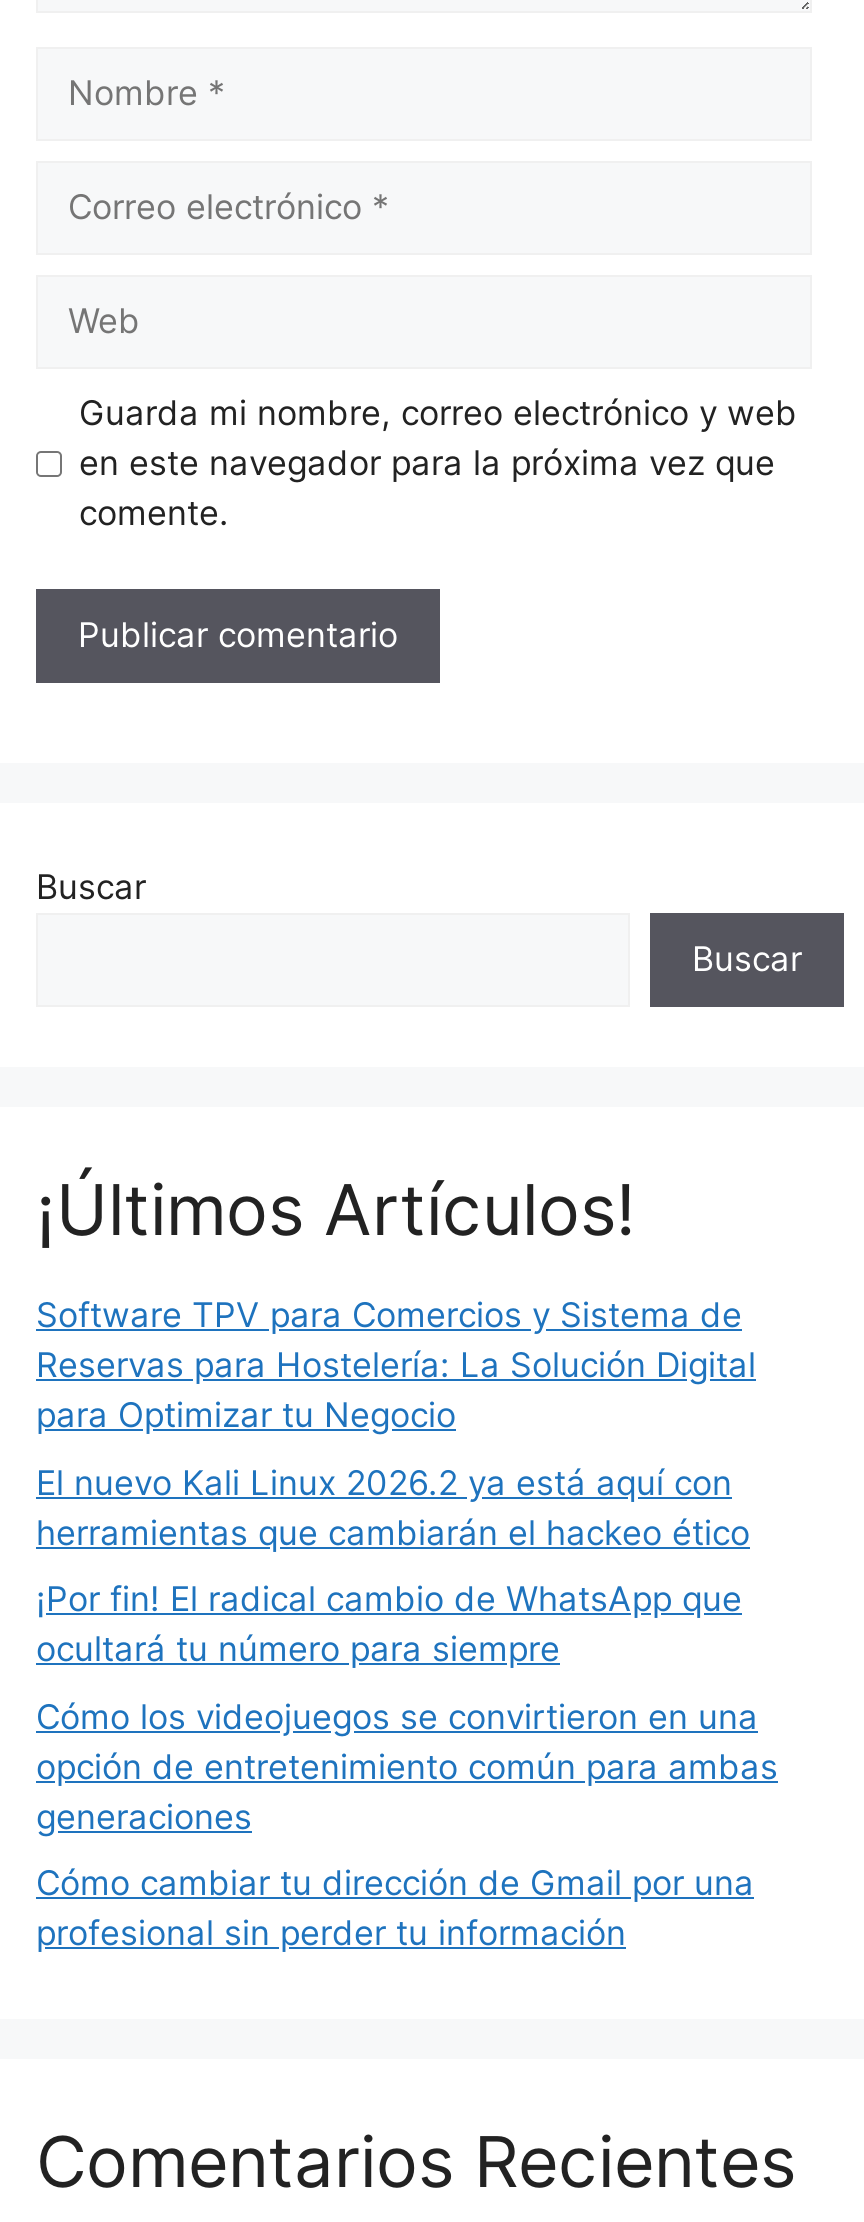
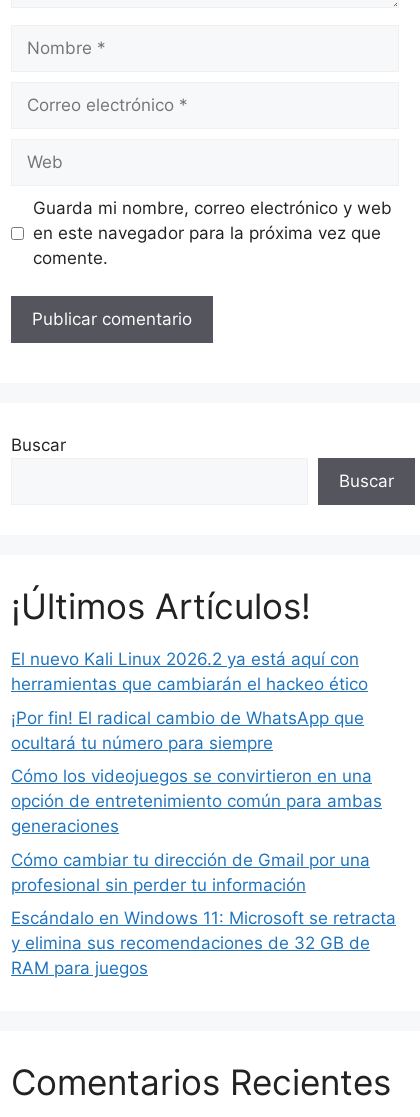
[36,1296,756,1436] Software TPV para Comercios y Sistema de | Reservas para Hostelería: La Solución Digital | para Optimizar tu Negocio -> none
moved [36,1463,778,1954] -> [11,649,382,895]: El nuevo Kali Linux 2026.2 ya está aquí con | herramientas que cambiarán el hackeo ético | ¡Por fin! El radical cambio de WhatsApp que | ... | Cómo cambiar tu dirección de Gmail por una | profesional sin perder tu información
none -> [11,908,396,978] Escándalo en Windows 11: Microsoft se retracta | y elimina sus recomendaciones de 32 GB de | RAM para juegos

